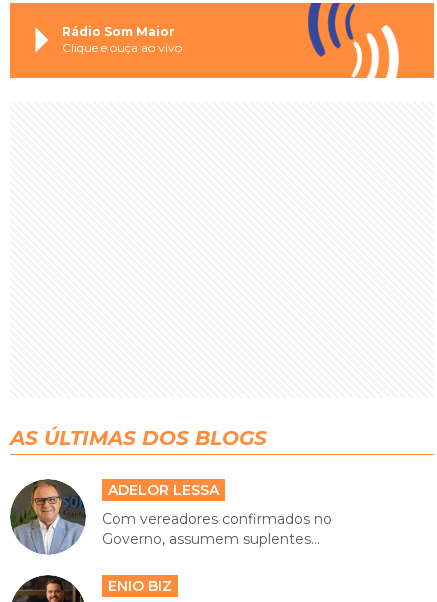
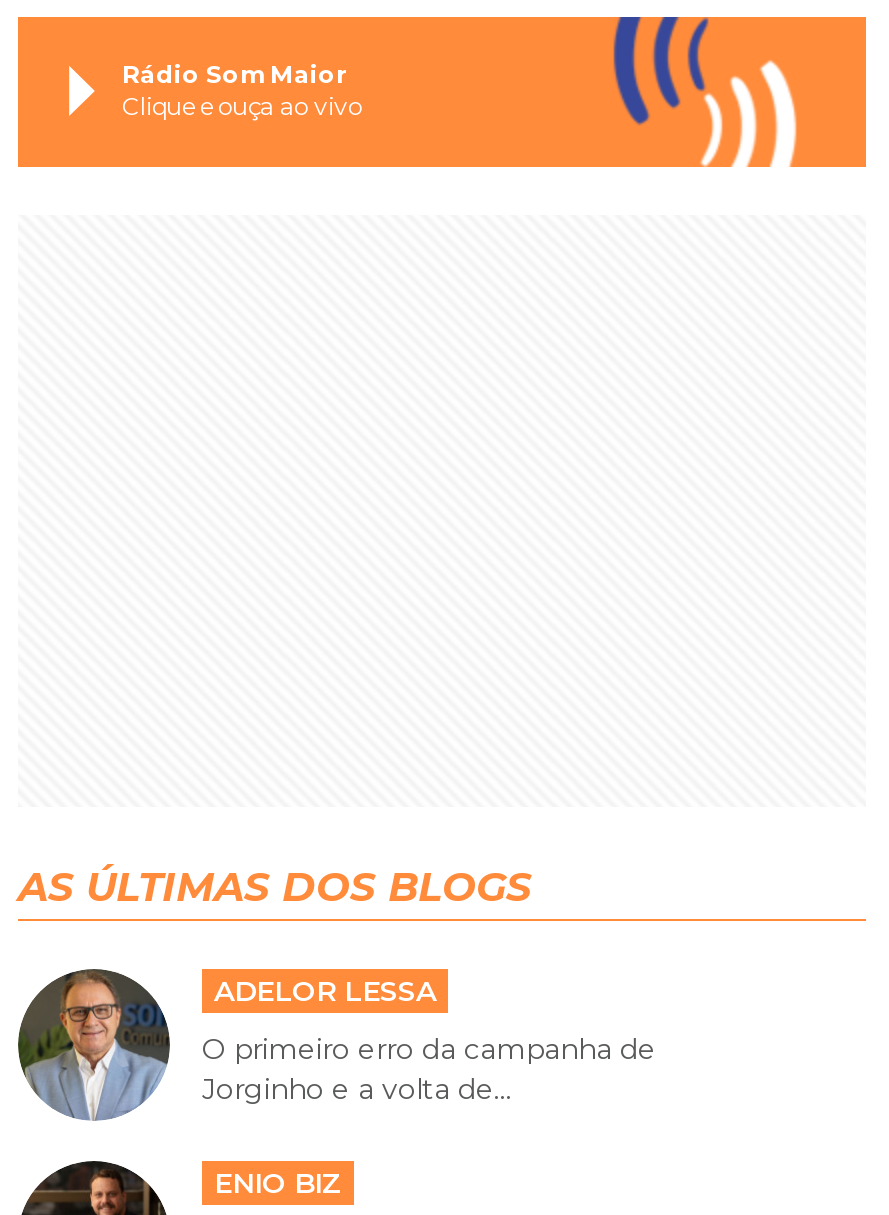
[102,510,332,548] Com vereadores confirmados no | Governo, assumem suplentes... -> [202,1031,656,1107] O primeiro erro da campanha de | Jorginho e a volta de...

